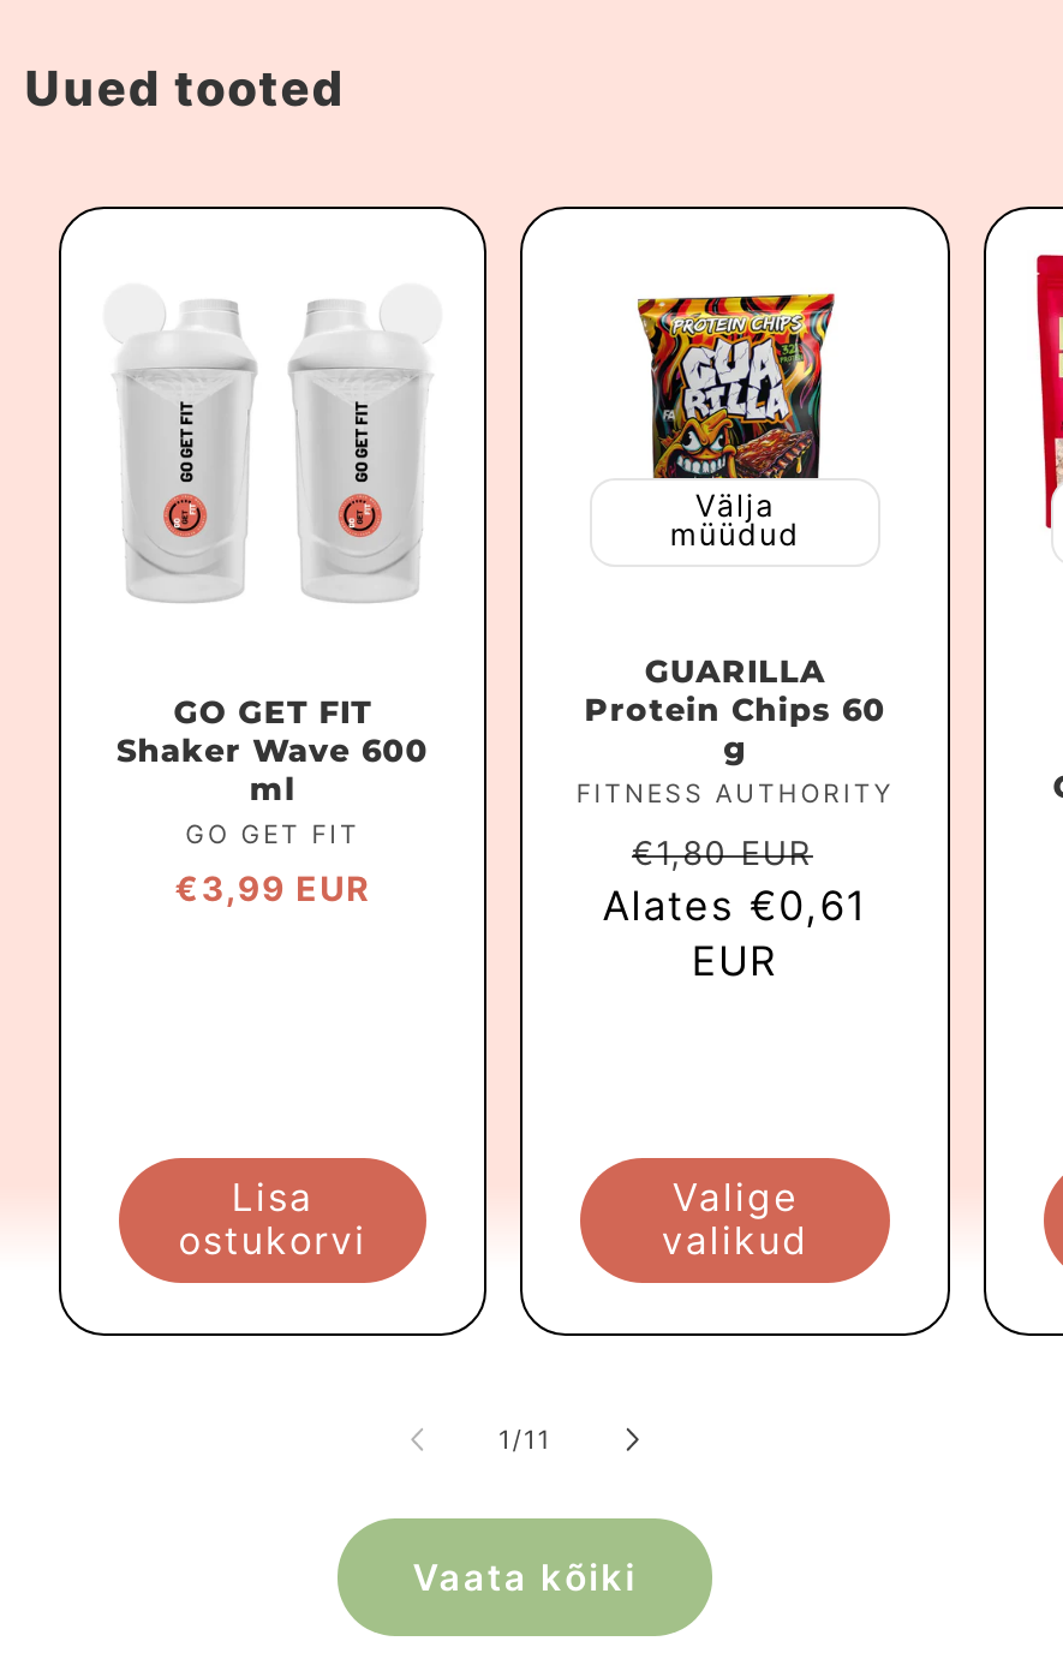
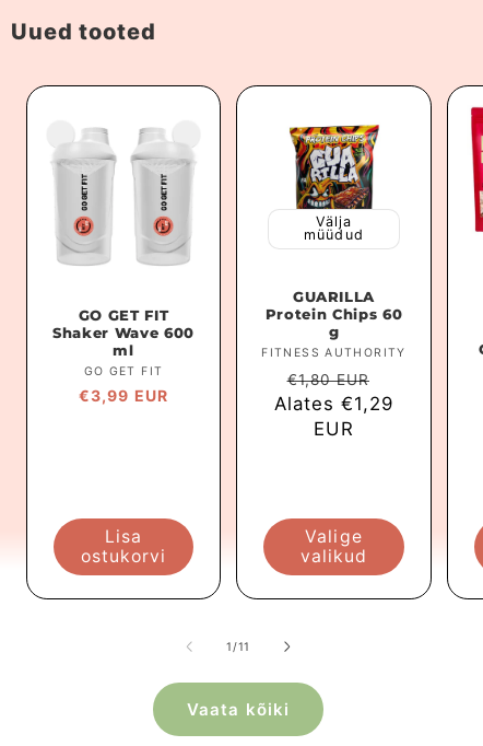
[602,883,868,931] Alates €0,61 -> [274,393,394,415] Alates €1,29

